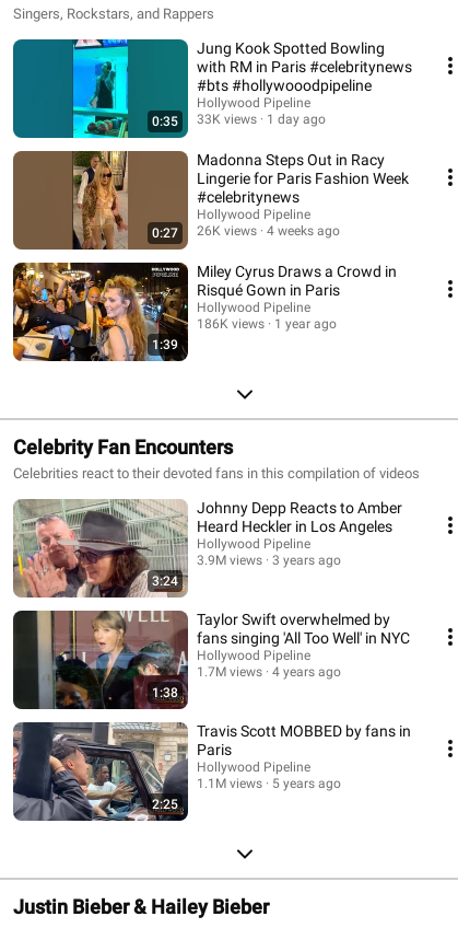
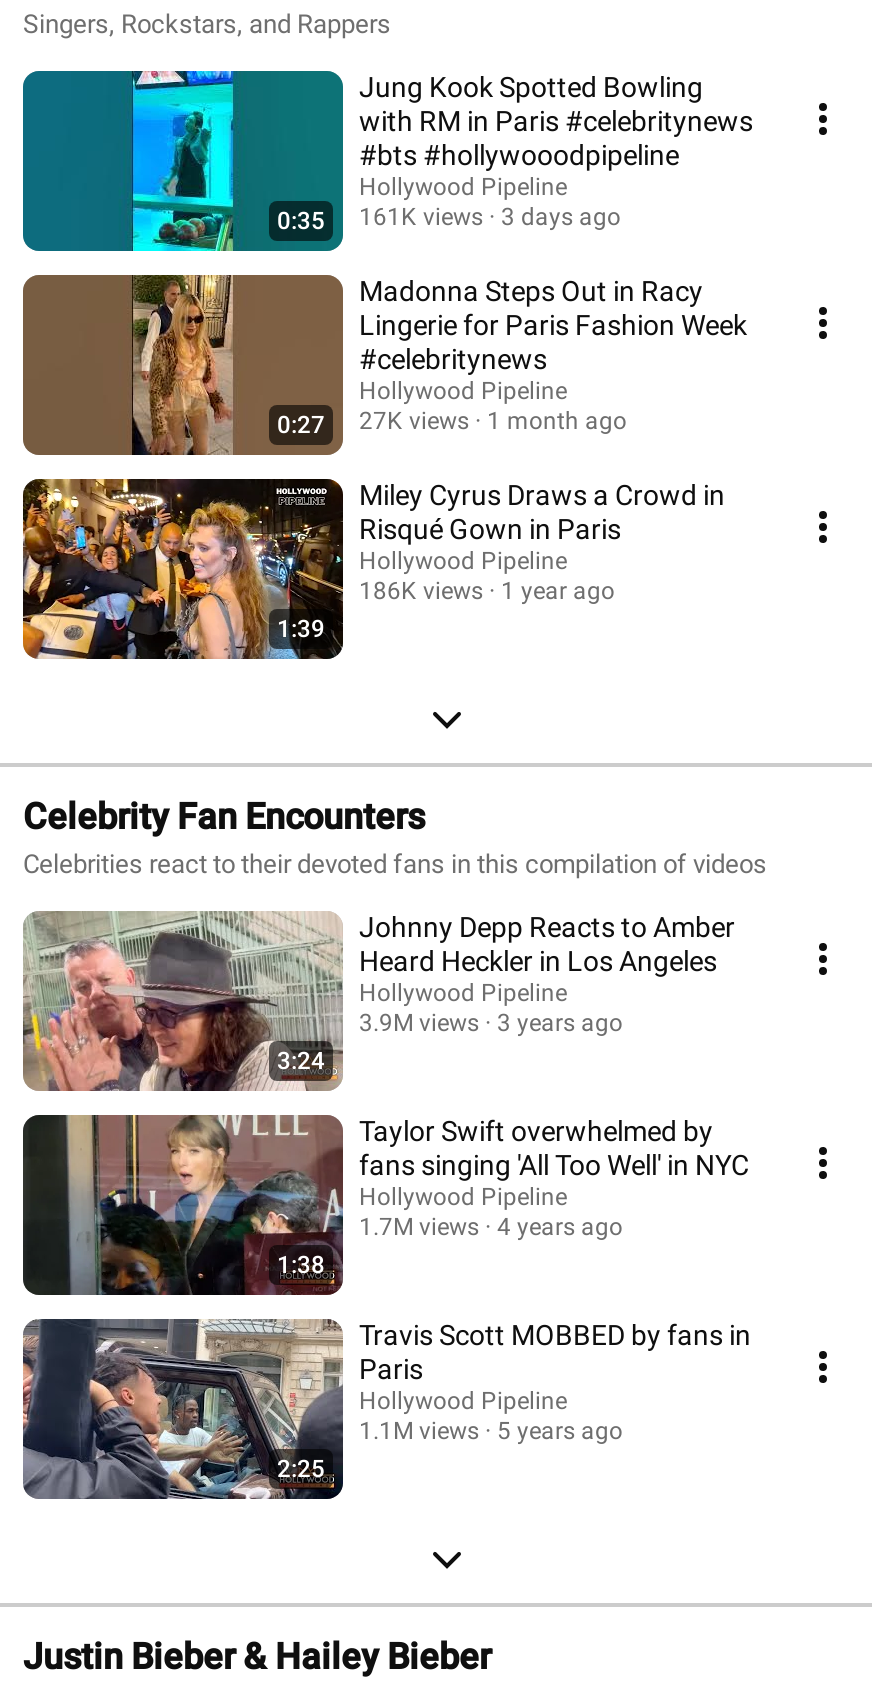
[197,112,257,127] 33K views -> [359,203,483,231] 161K views
[267,112,326,127] 1 day ago -> [501,203,621,231] 3 days ago
[197,223,257,239] 26K views -> [359,407,469,435] 27K views
[267,223,340,239] 4 weeks ago -> [487,407,627,435] 1 month ago

